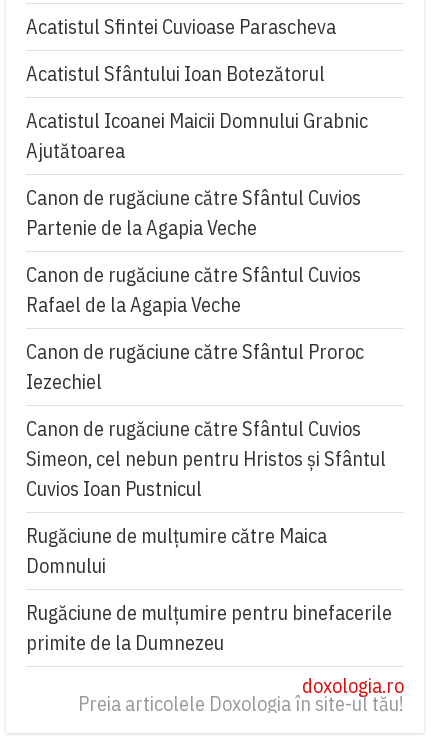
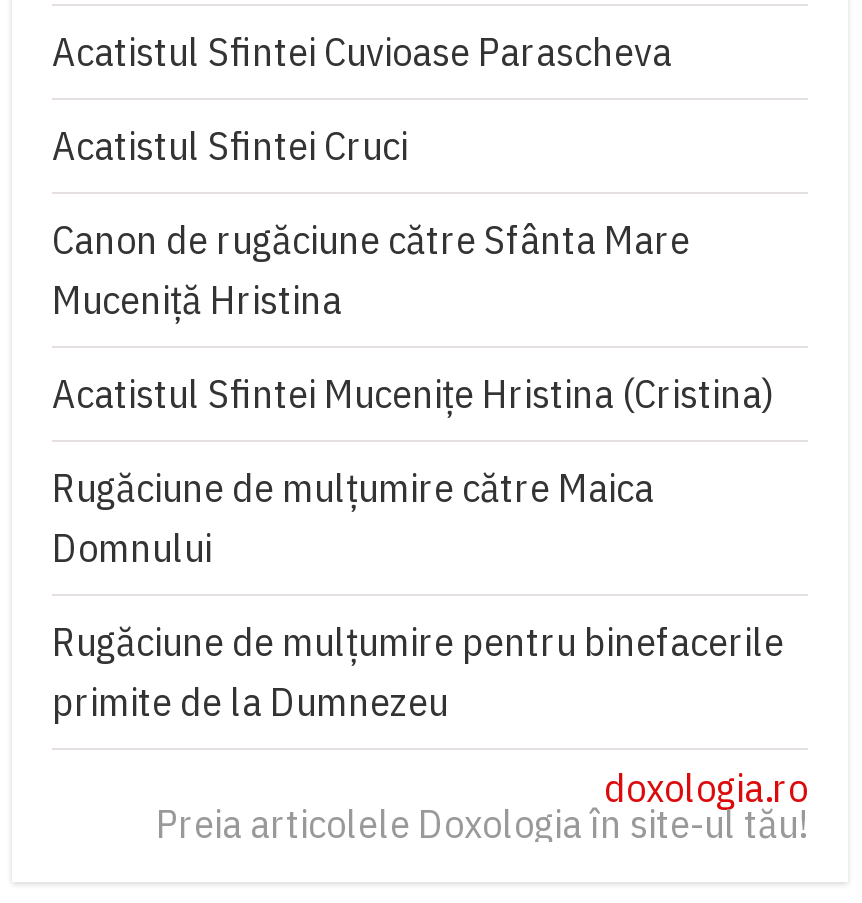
[26,60,386,502] Acatistul Sfântului Ioan Botezătorul | Acatistul Icoanei Maicii Domnului Grabnic | Ajutătoarea | Canon de rugăciune către Sfântul Cuvios | Partenie de la Agapia Veche | Canon de rugăciune către Sfântul Cuvios | Rafael de la Agapia Veche | Canon de rugăciune către Sfântul Proroc | Iezechiel | Canon de rugăciune către Sfântul Cuvios | Simeon, cel nebun pentru Hristos şi Sfântul | Cuvios Ioan Pustnicul -> [52,118,774,420] Acatistul Sfintei Cruci | Canon de rugăciune către Sfânta Mare | Muceniţă Hristina | Acatistul Sfintei Muceniţe Hristina (Cristina)

